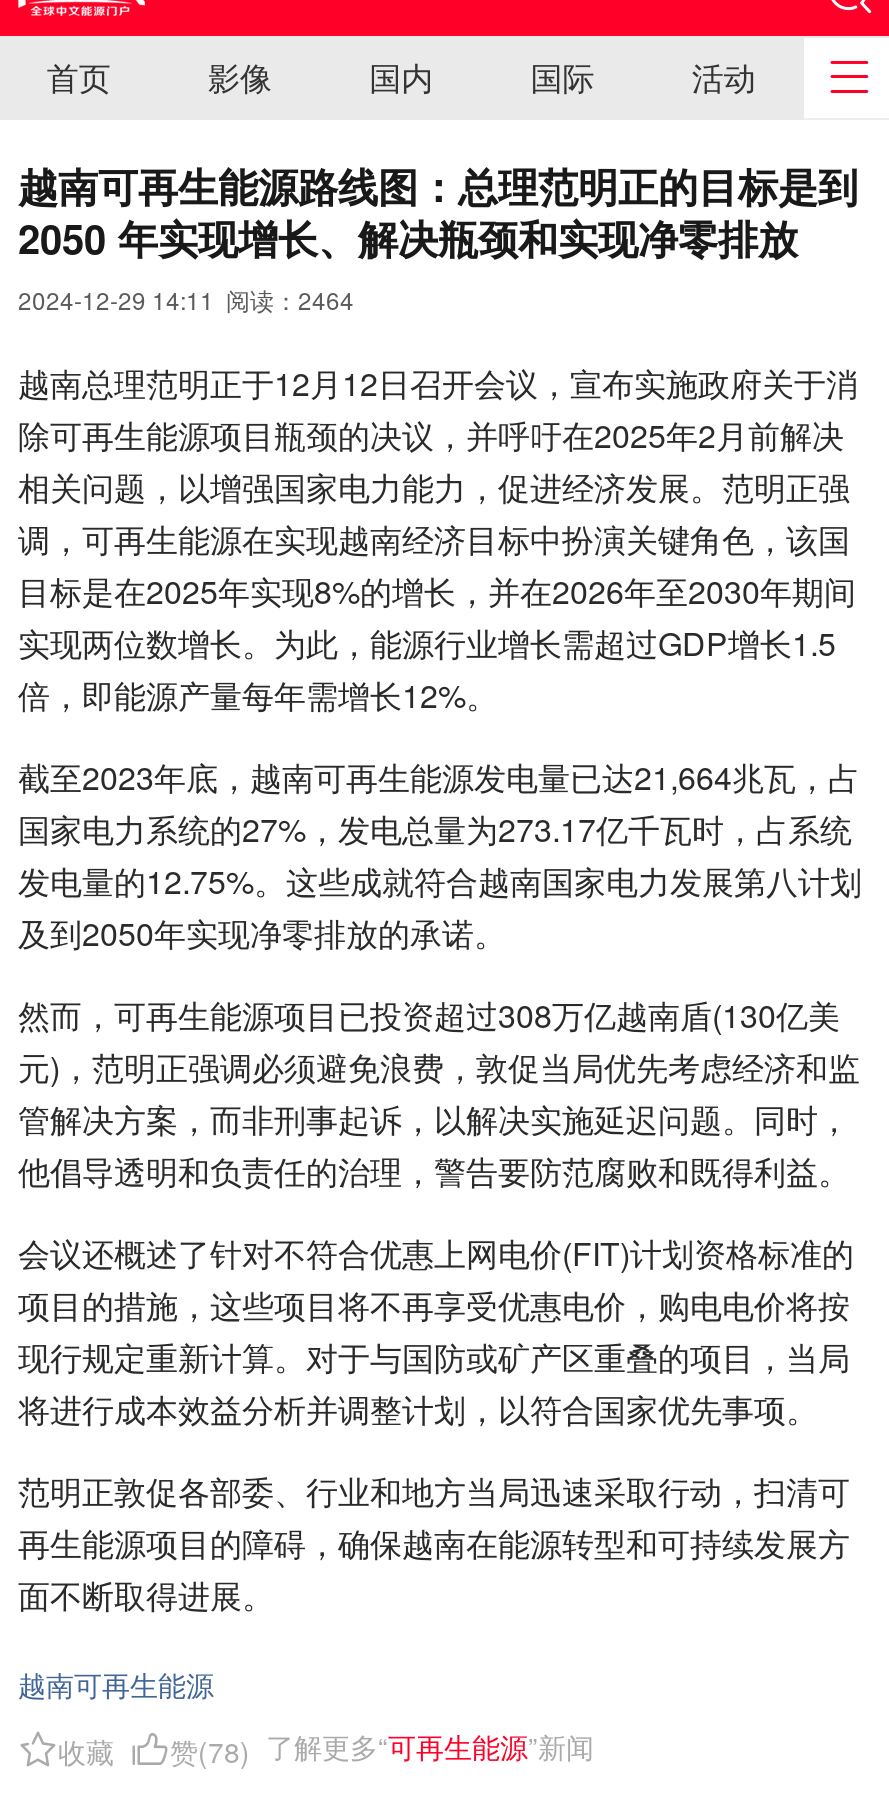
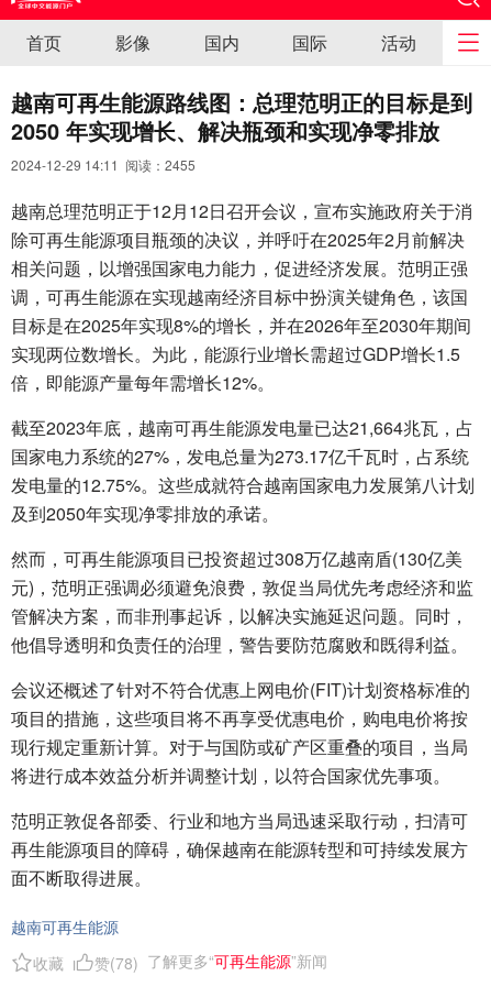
[18,282,354,316] 2024-12-29 14:11 阅读：2464 -> [11,155,196,174] 2024-12-29 14:11 阅读：2455

